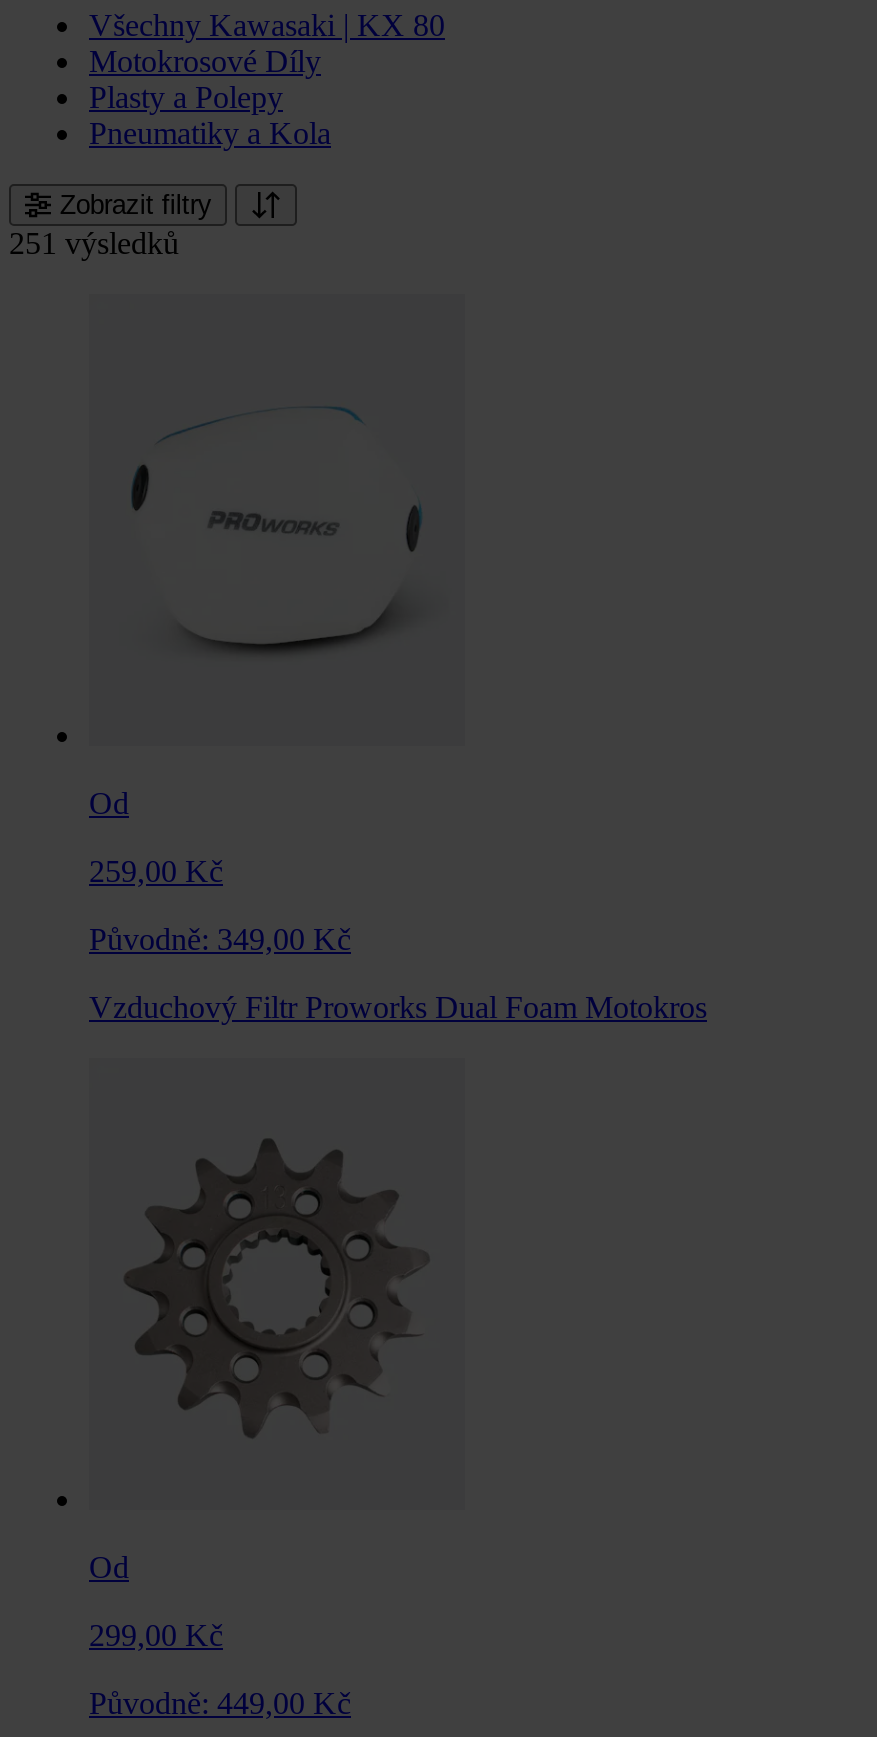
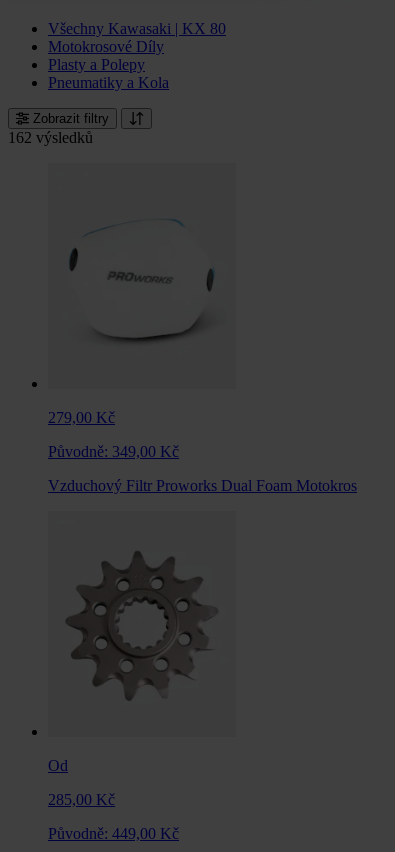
[9,226,179,260] 251 výsledků -> [8,129,93,146] 162 výsledků
[89,786,223,888] Od | 259,00 Kč -> [48,409,115,426] 279,00 Kč
[89,1618,223,1652] 299,00 Kč -> [48,791,115,808] 285,00 Kč

